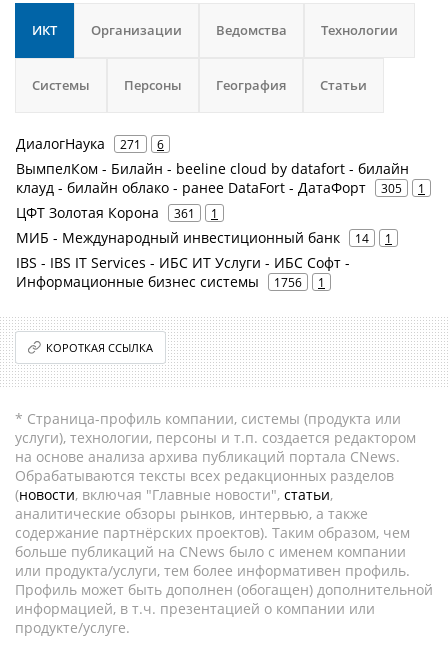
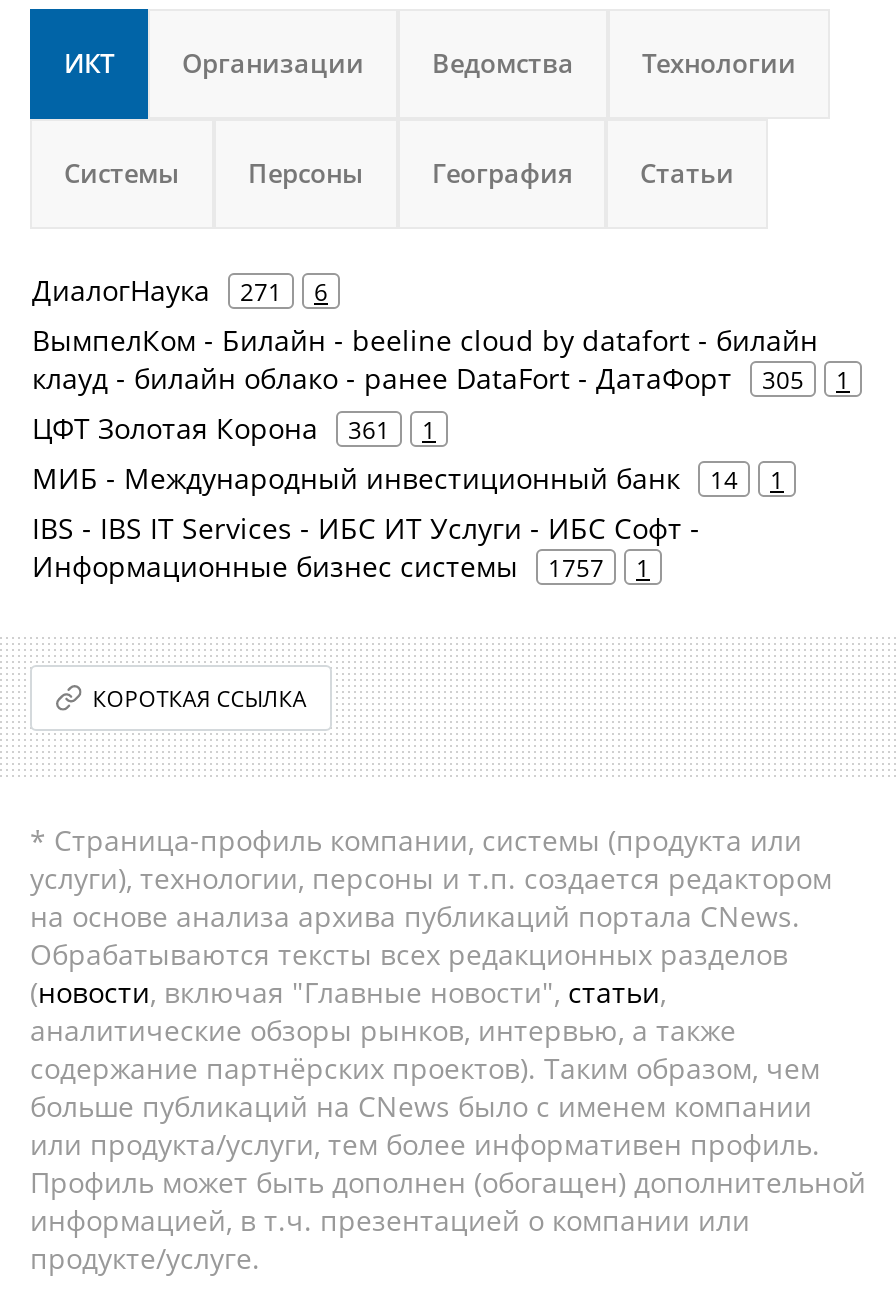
[16,272,325,291] Информационные бизнес системы 1756 1 -> [32,547,650,585] Информационные бизнес системы 1757 1

